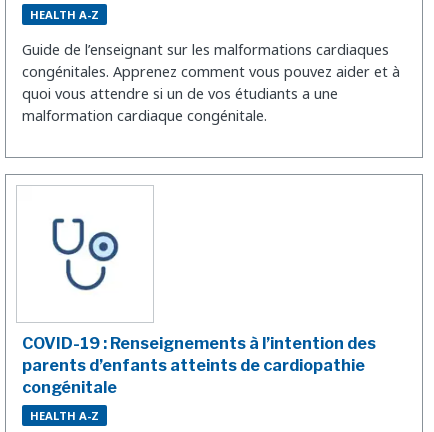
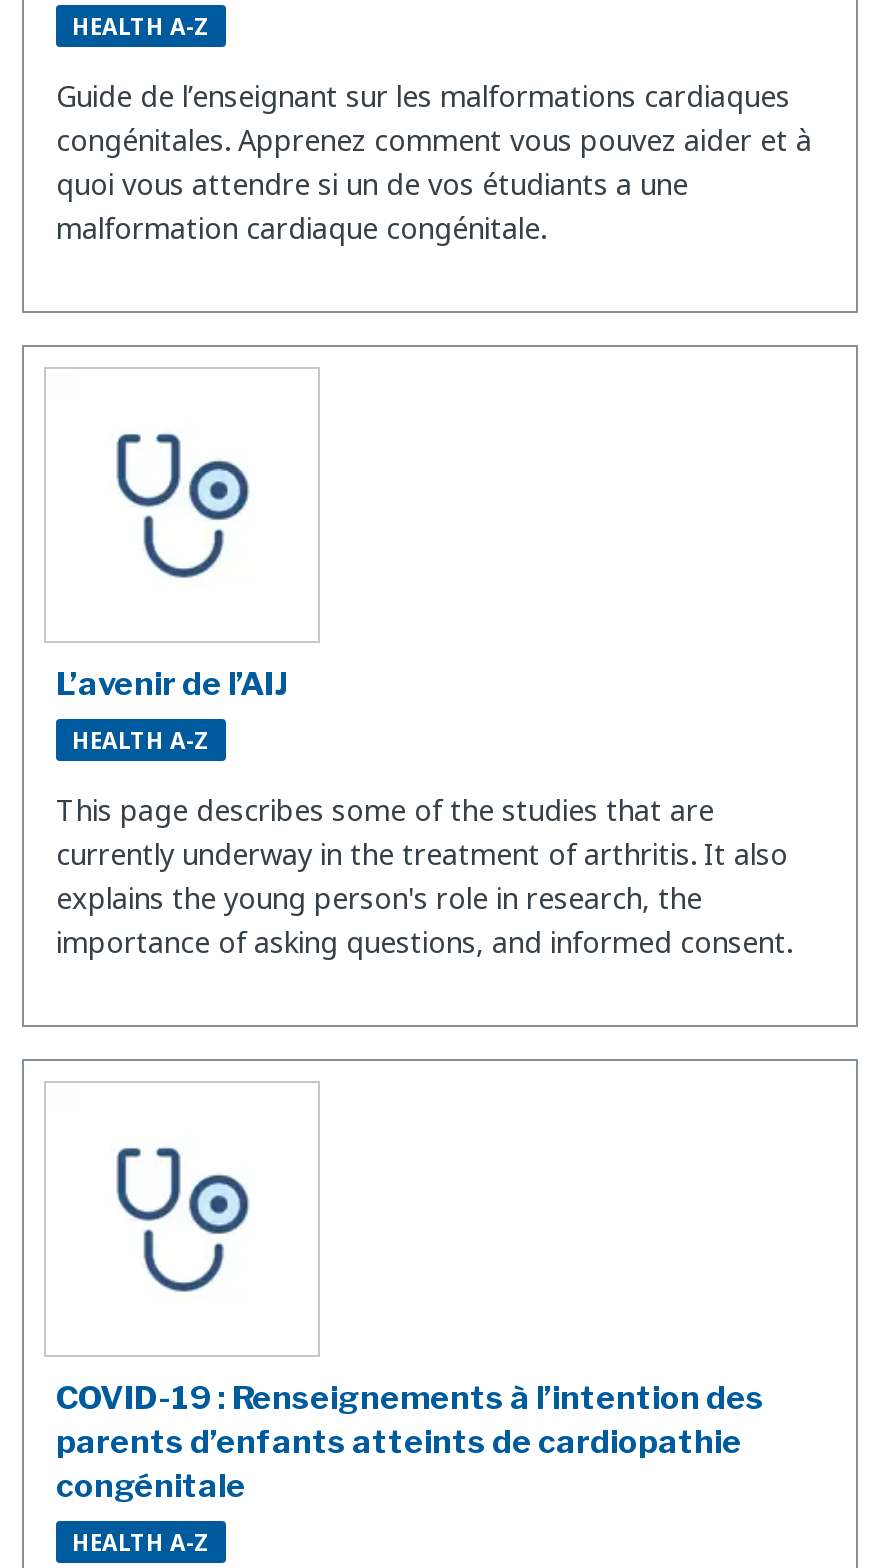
none -> [56,665,792,960] L’avenir de l’AIJ | HEALTH A-Z | This page describes some of the studies that are | currently underway in the treatment of arthritis. It also | explains the young person's role in research, the | importance of asking questions, and informed consent.

